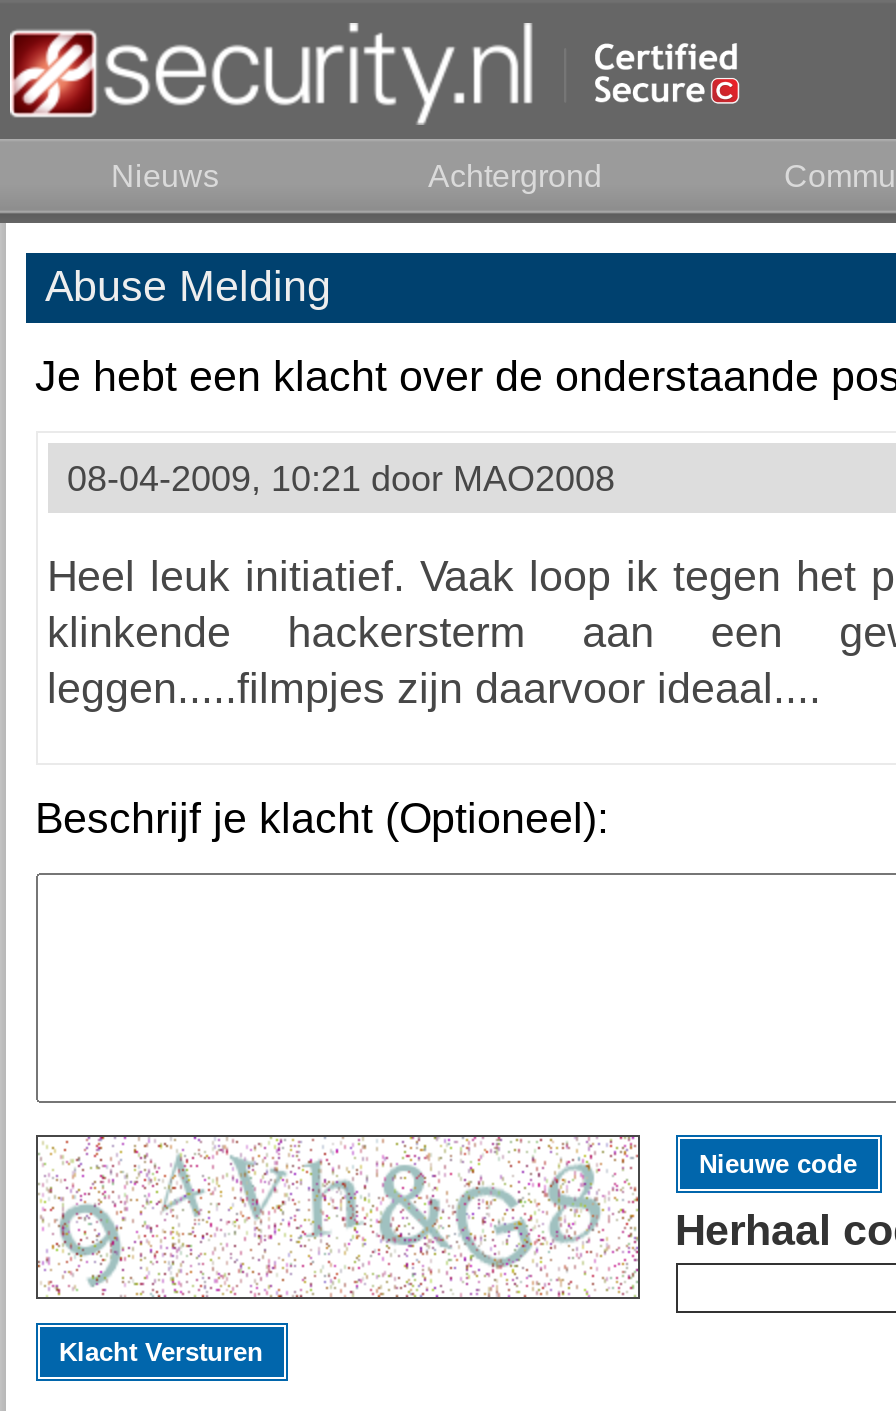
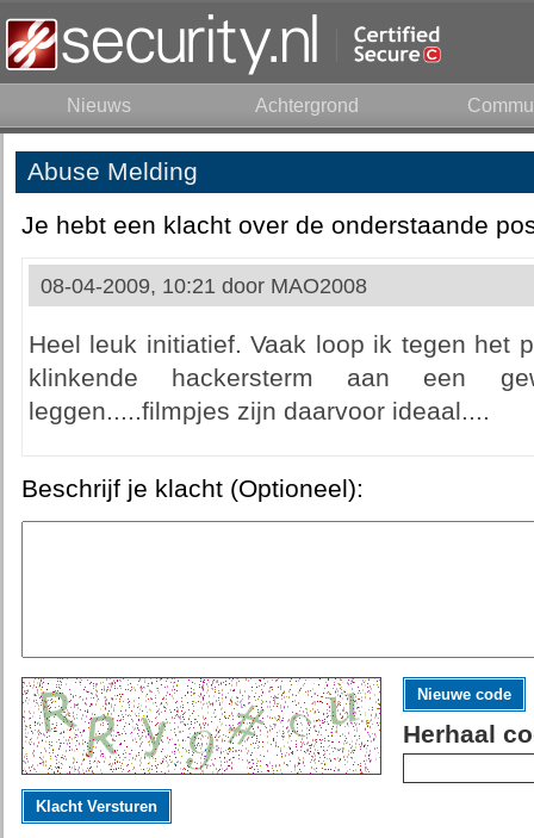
[42,1139,634,1295] [image] -> [25,681,381,775] [image]

